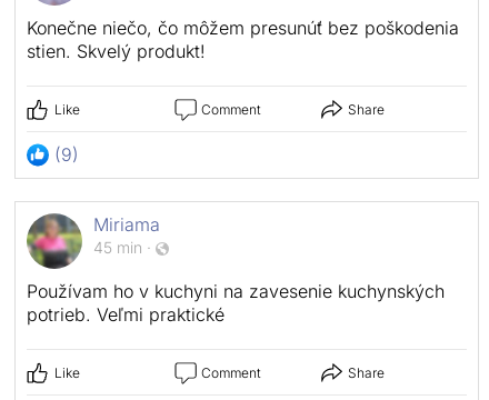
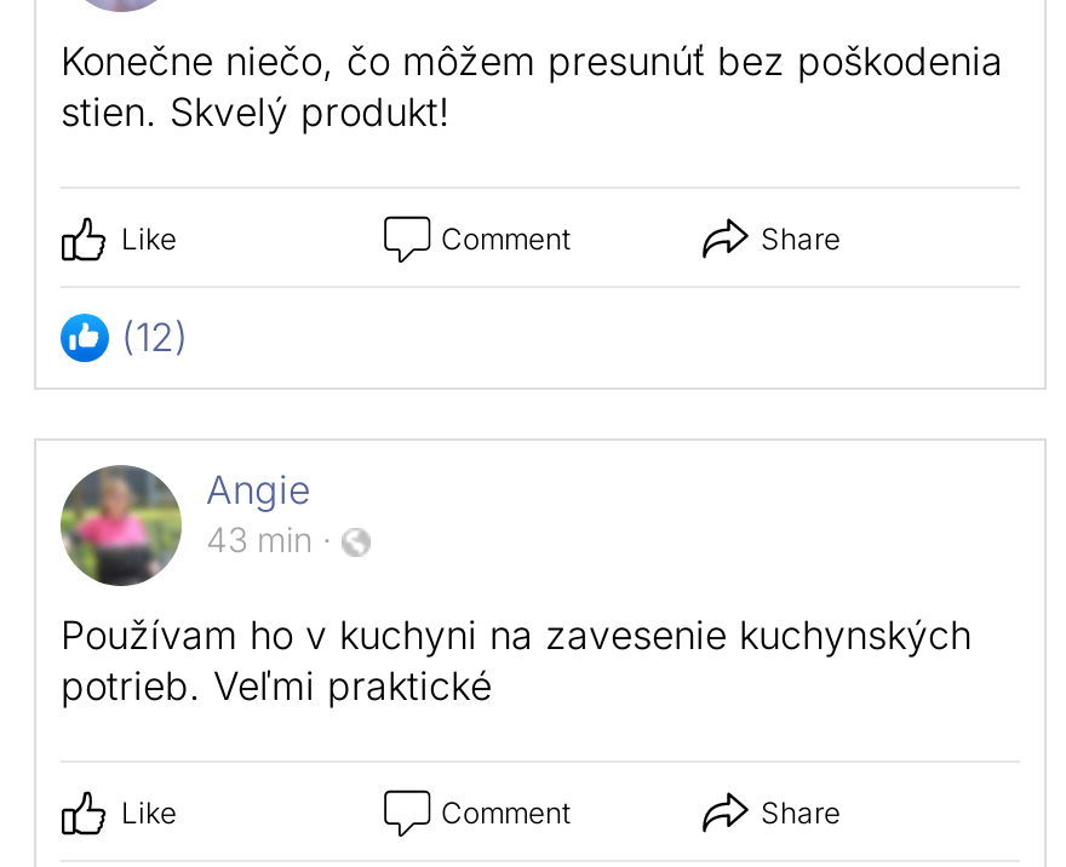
[54,144,79,166] (9) -> [121,313,189,362] (12)
[93,214,160,257] Miriama | 45 min · -> [206,466,342,560] Angie | 43 min ·

